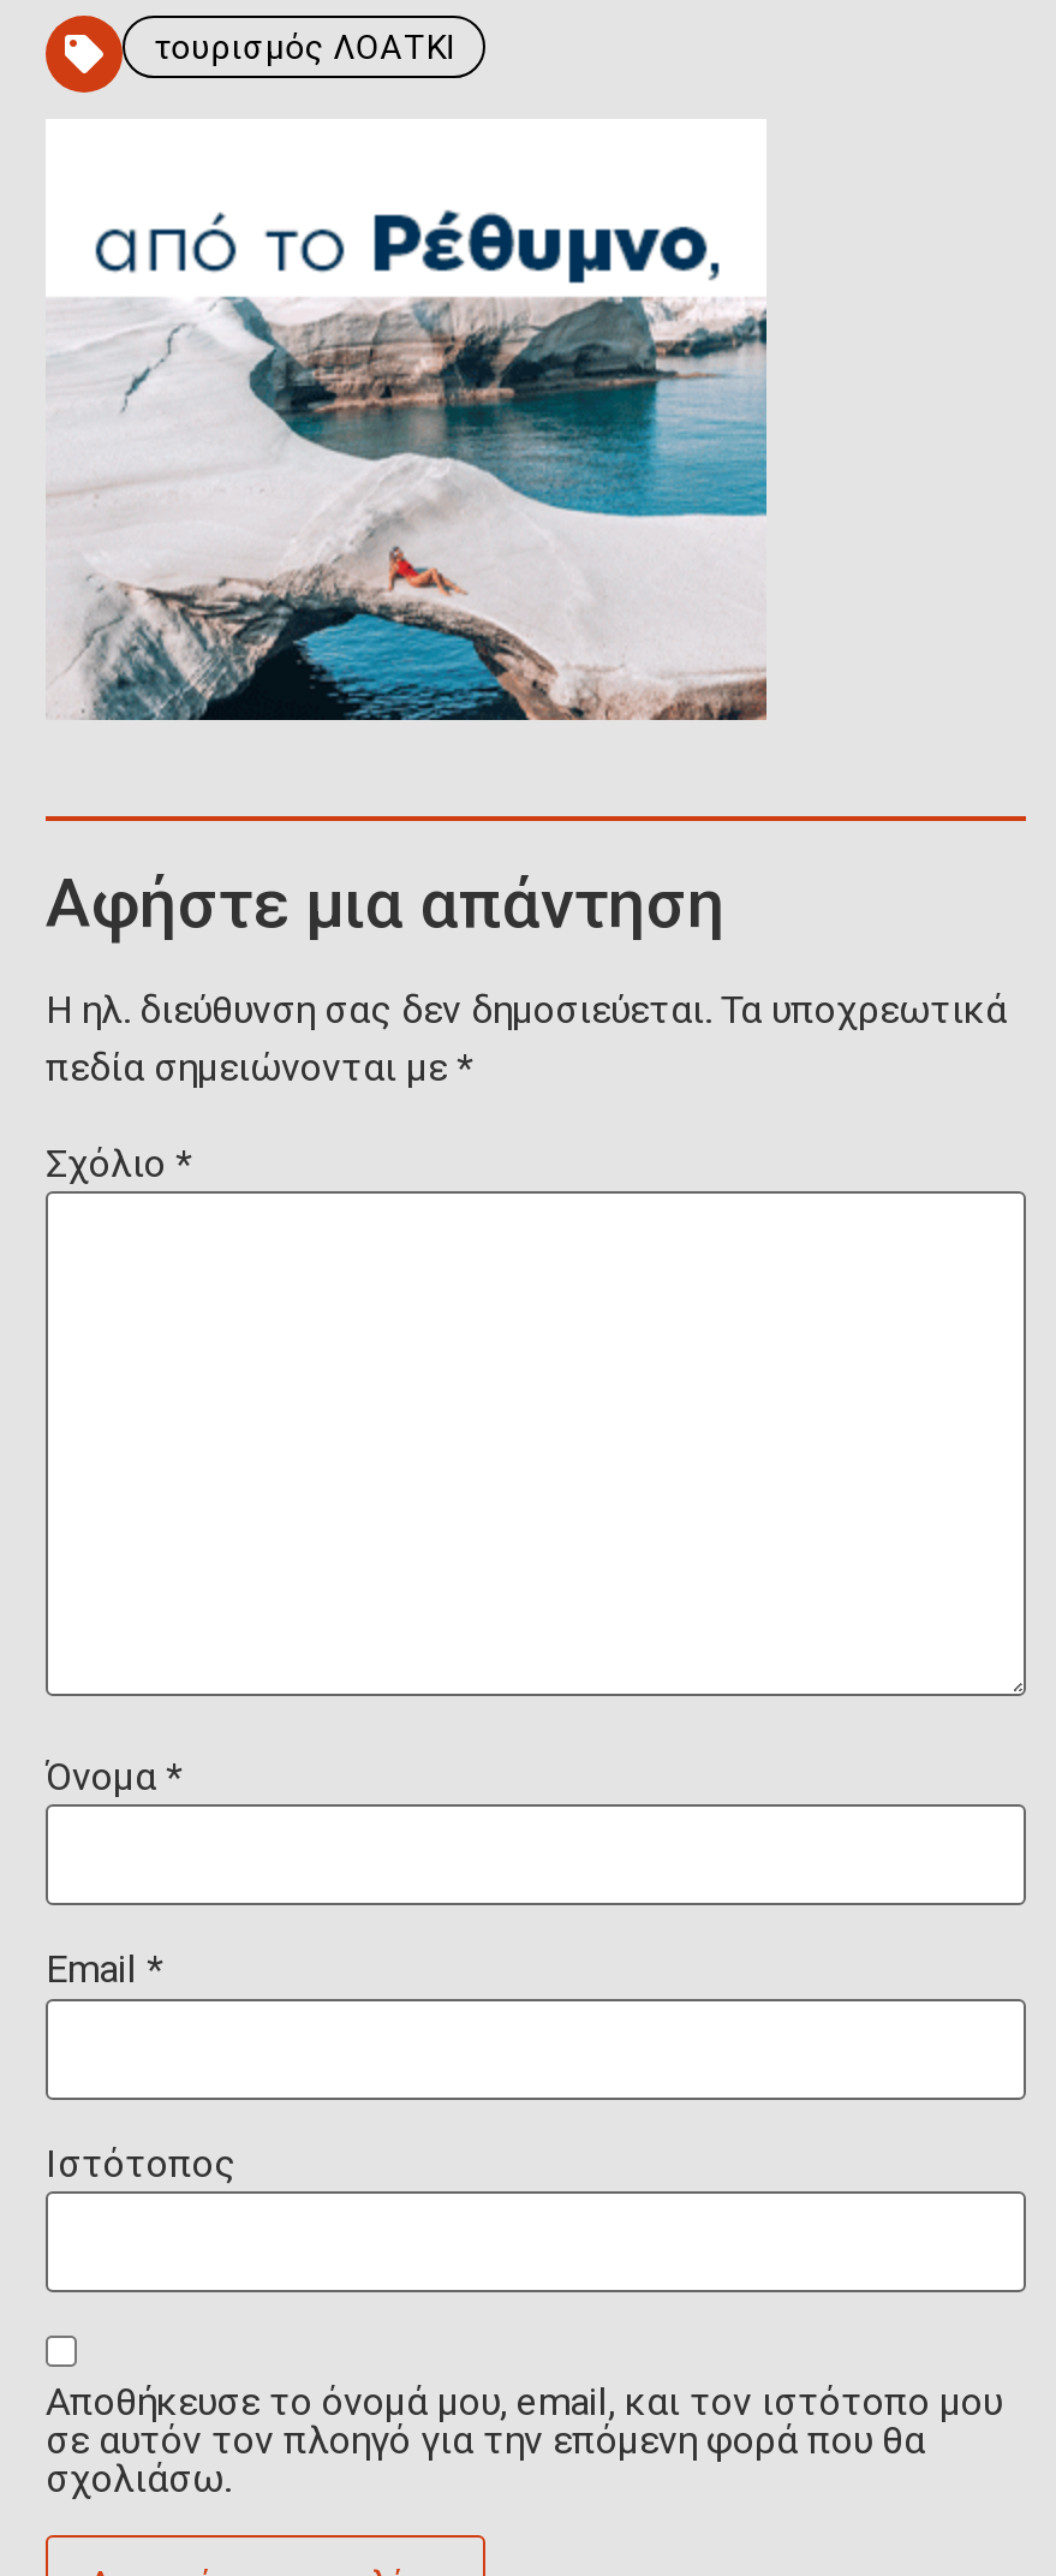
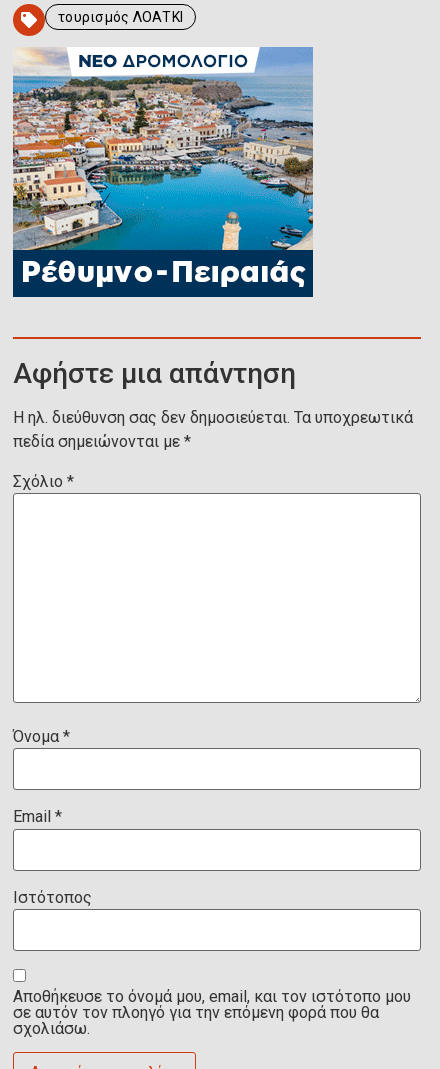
[46,119,769,722] [image] -> [12,46,314,298] [image]

